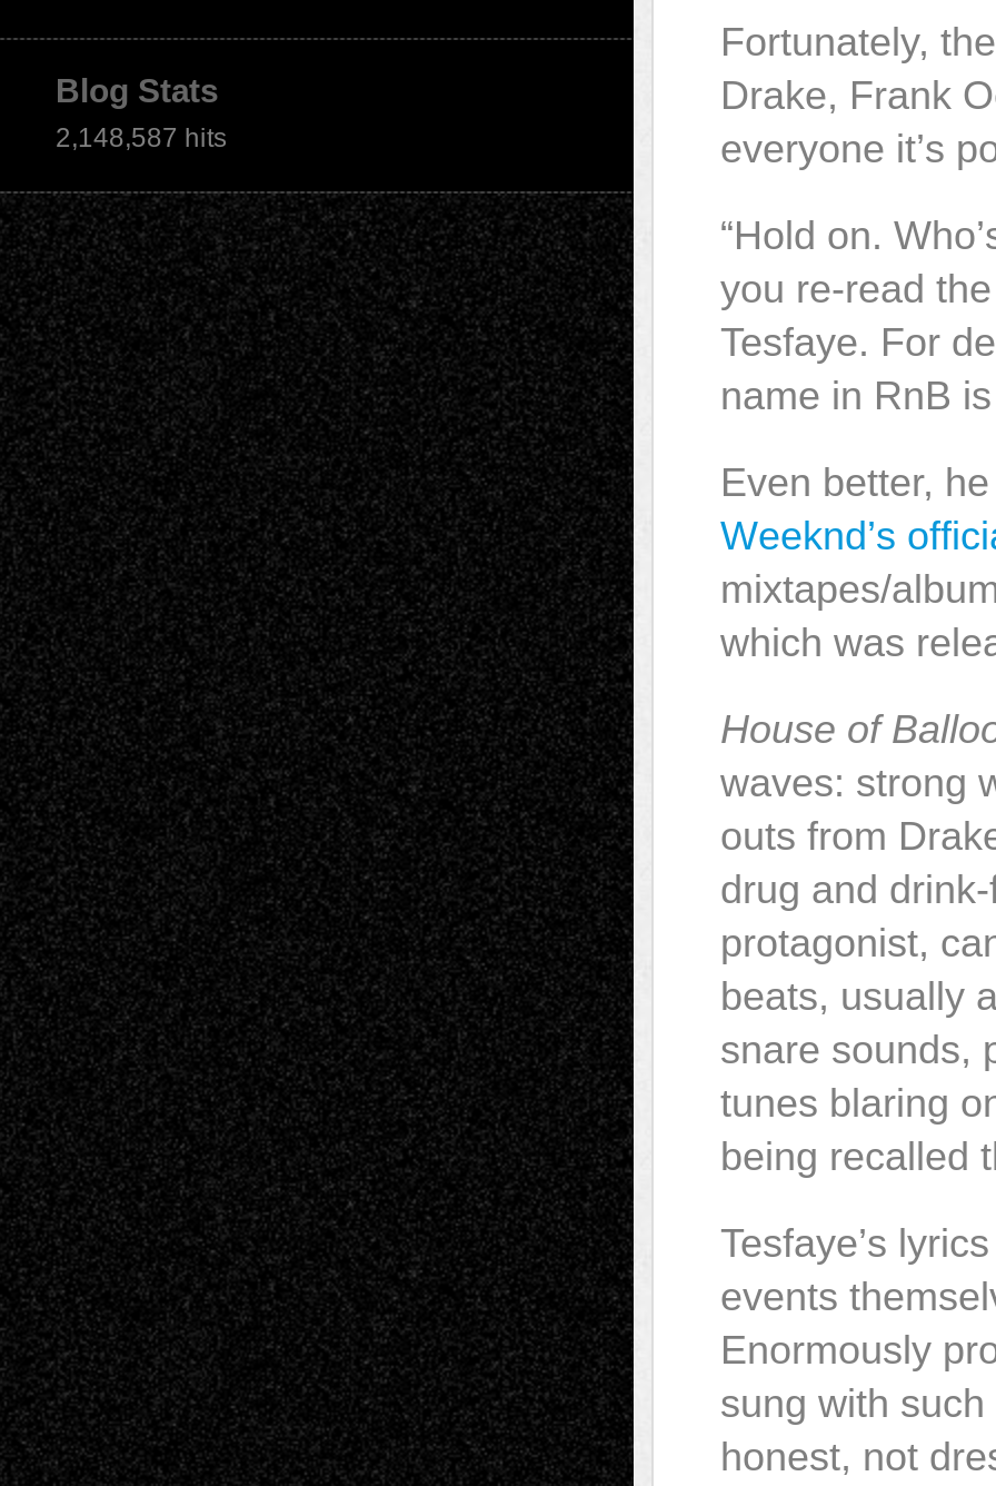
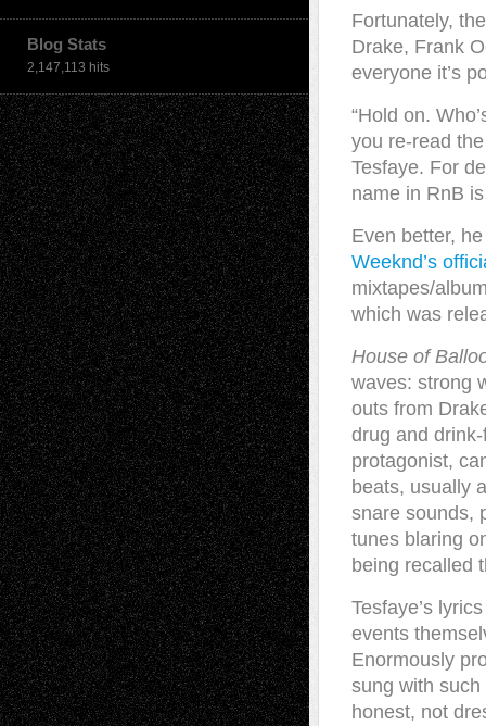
[56,122,227,153] 2,148,587 hits -> [27,60,110,75] 2,147,113 hits

